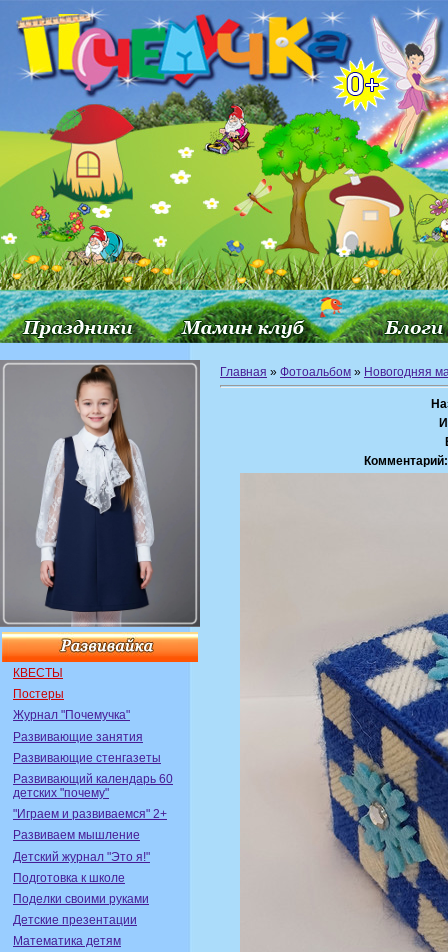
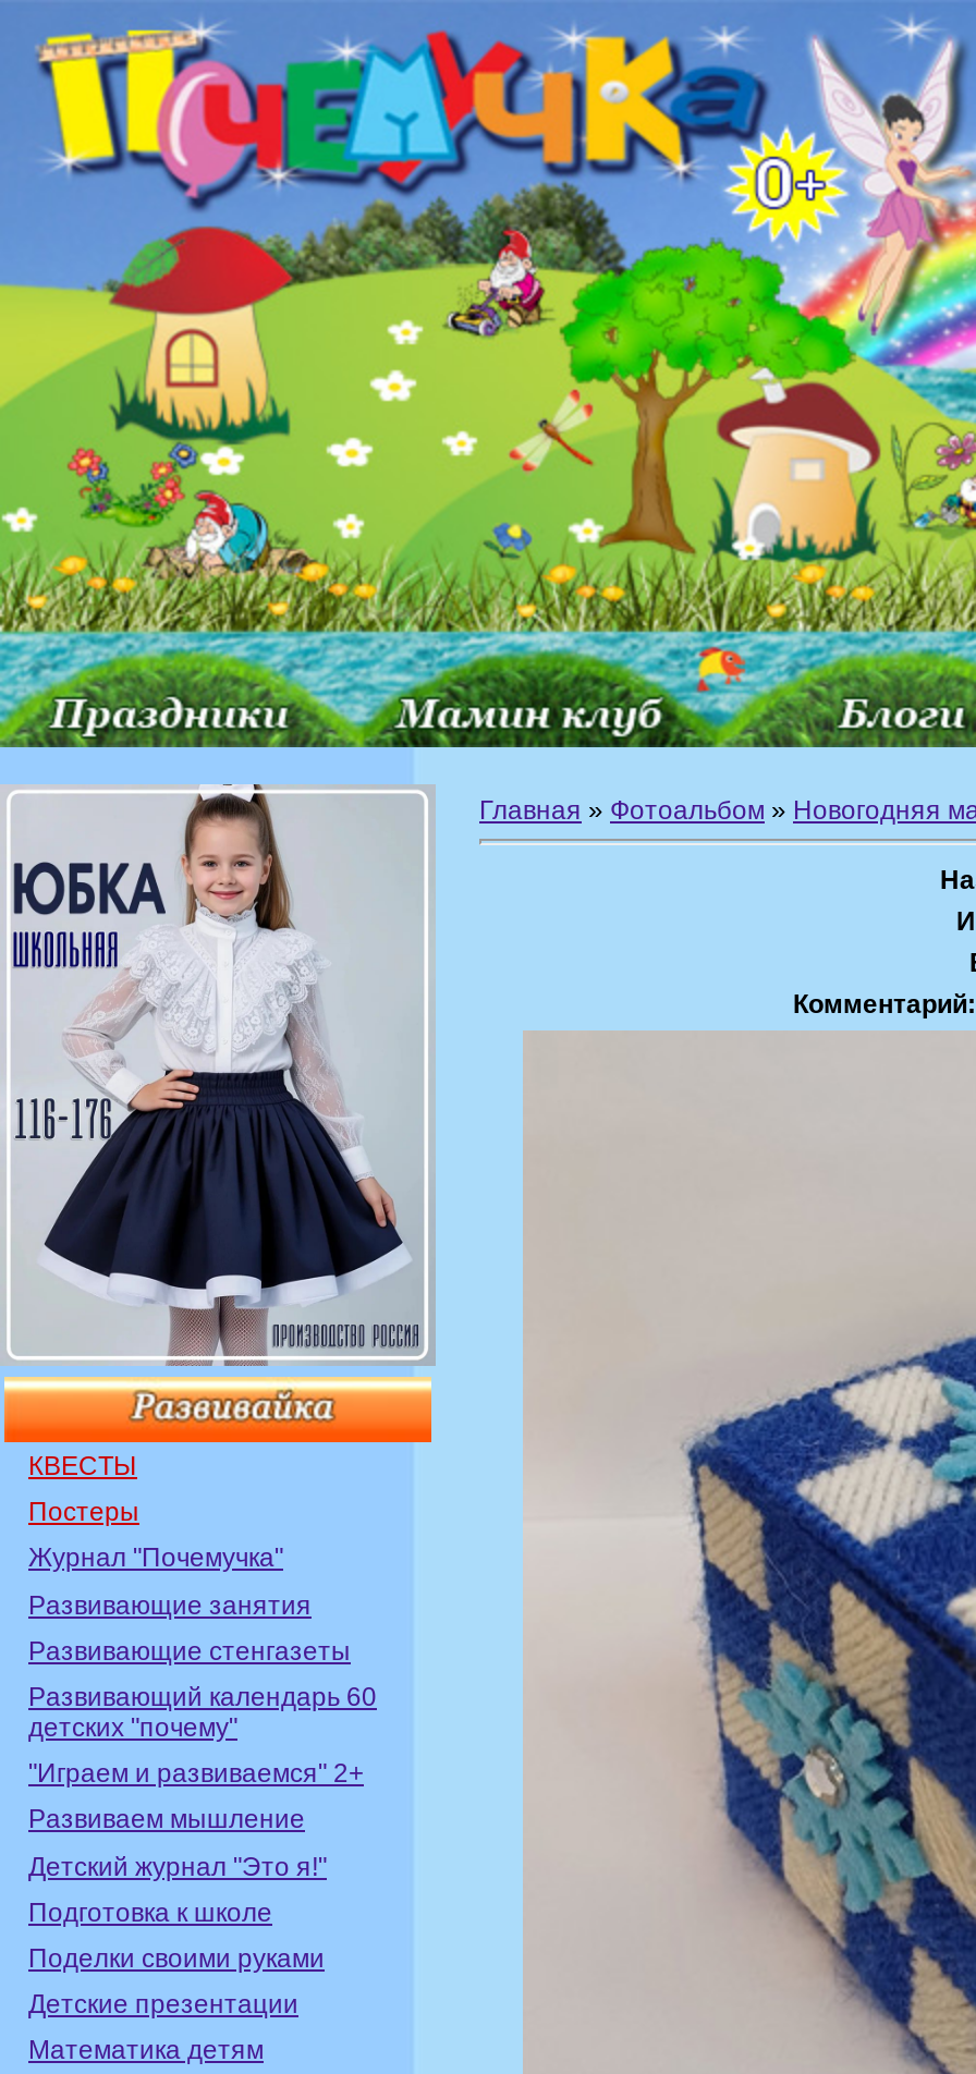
[3,360,200,627] [image] -> [7,784,434,1366] [image]

